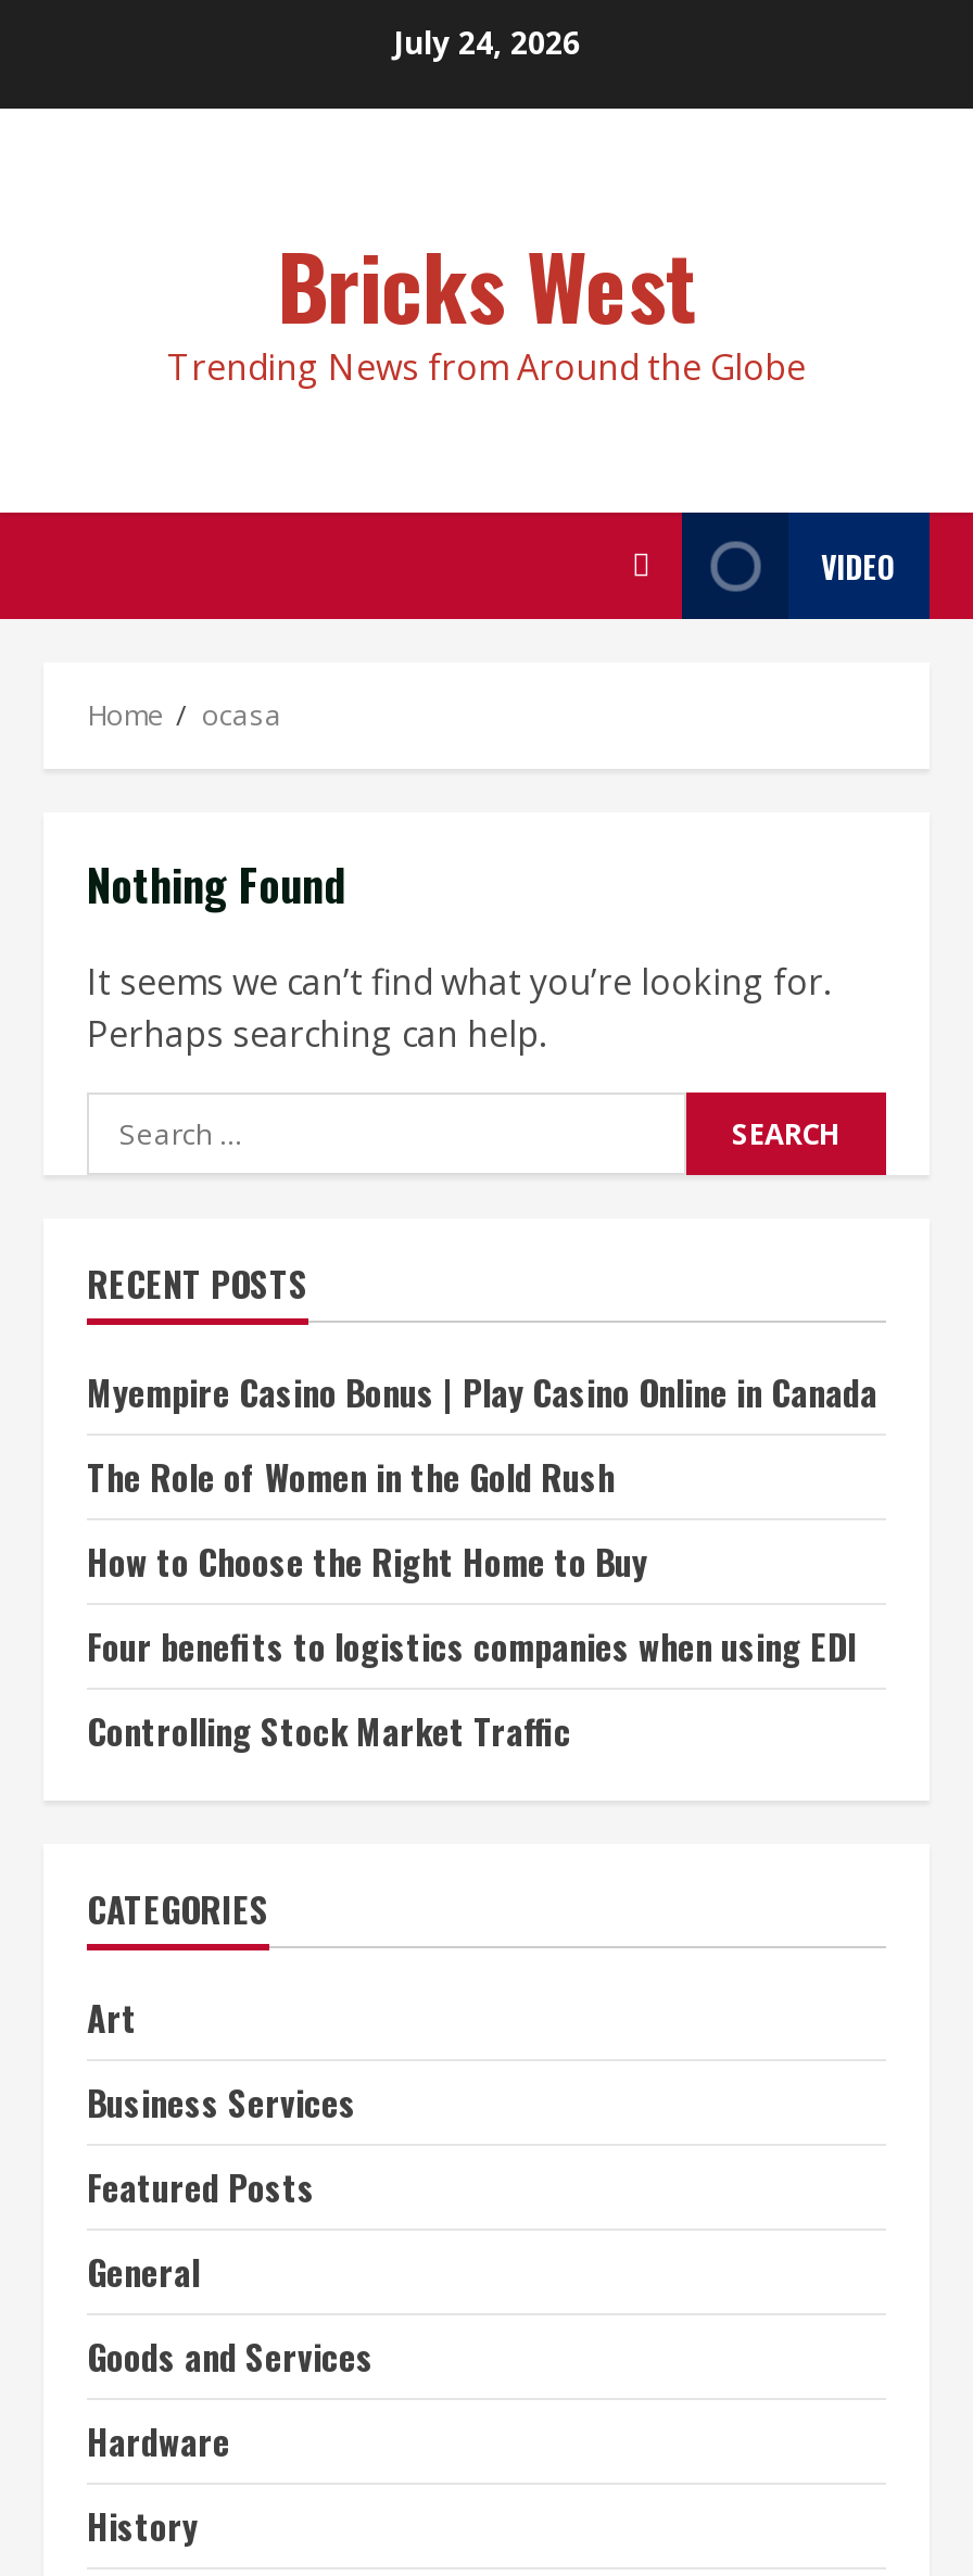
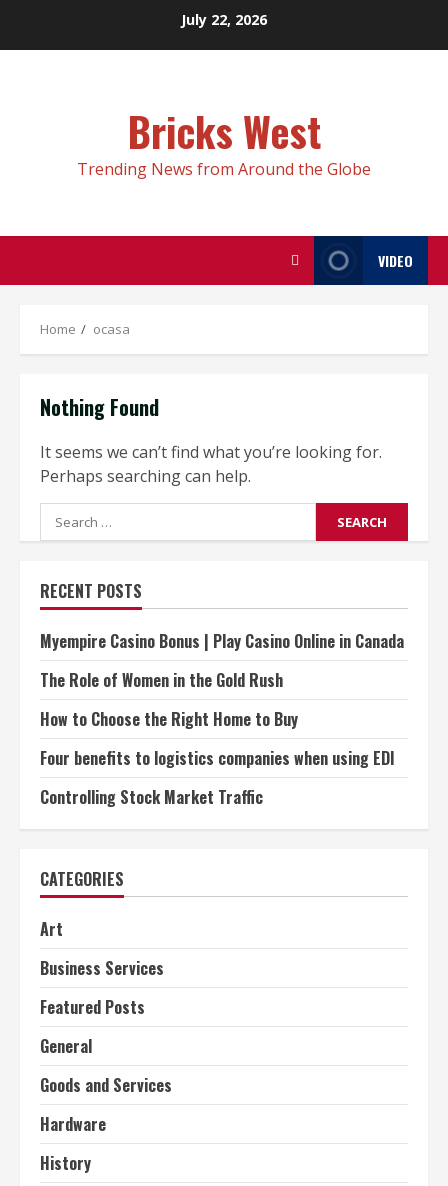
[393,21,580,63] July 24, 2026 -> [181,10,267,29] July 22, 2026

